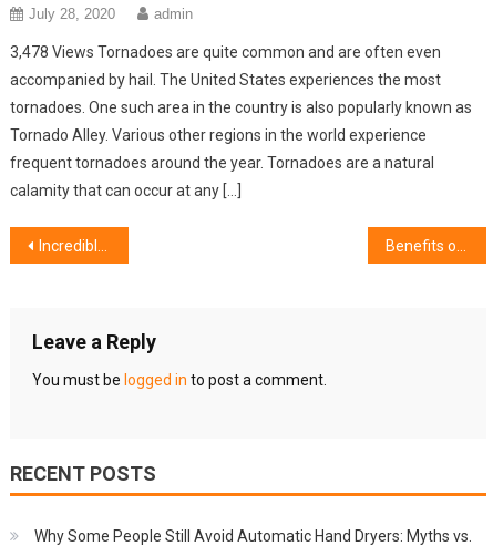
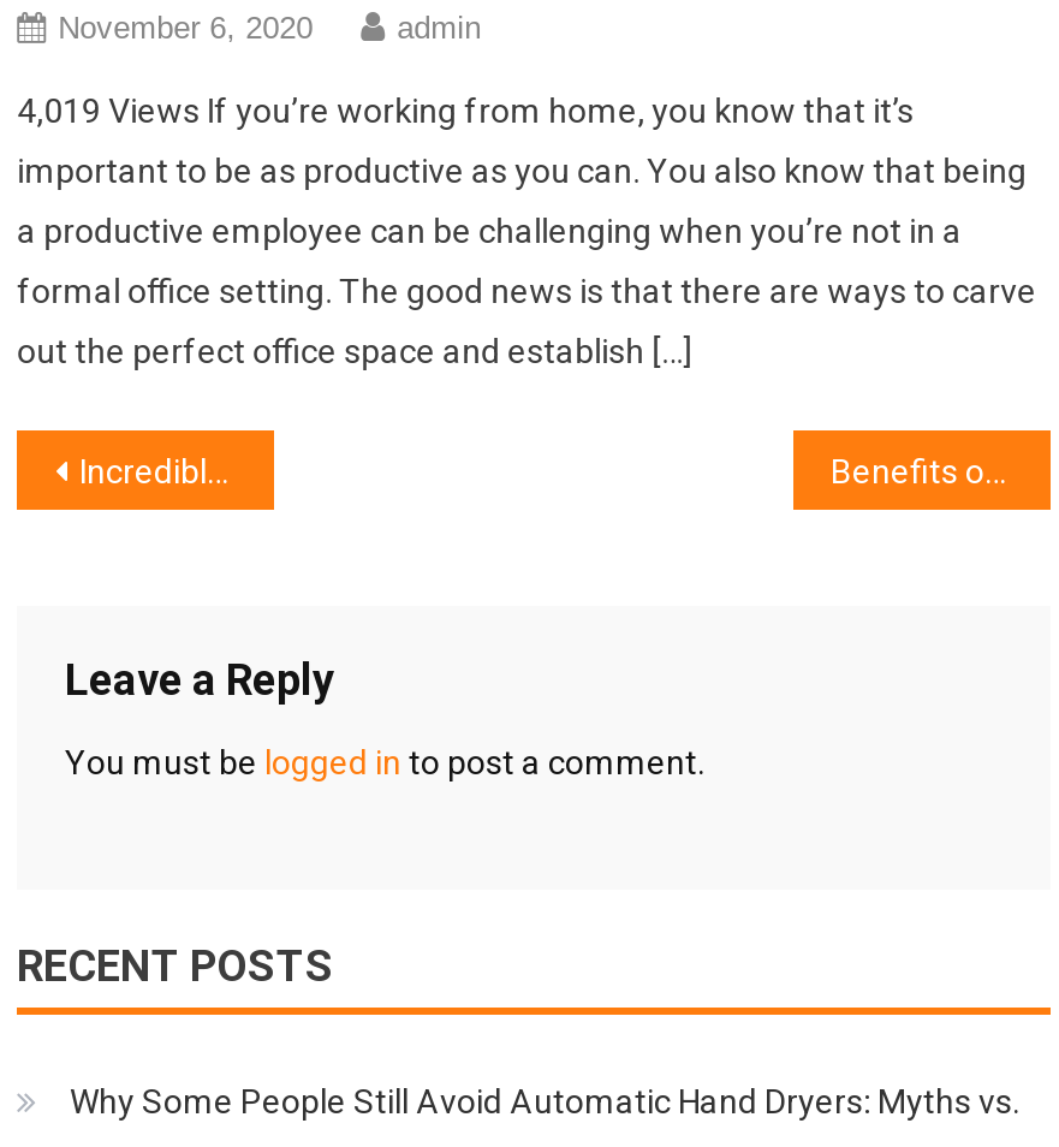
[29,6,115,22] July 28, 2020 -> [58,10,313,46] November 6, 2020
[10,43,472,200] 3,478 Views Tornadoes are quite common and are often even | accompanied by hail. The United States experiences the most | tornadoes. One such area in the country is also popularly known as | Tornado Alley. Various other regions in the world experience | frequent tornadoes around the year. Tornadoes are a natural | calamity that can occur at any […] -> [17,92,1036,371] 4,019 Views If you’re working from home, you know that it’s | important to be as productive as you can. You also know that being | a productive employee can be challenging when you’re not in a | formal office setting. The good news is that there are ways to carve | out the perfect office space and establish […]

